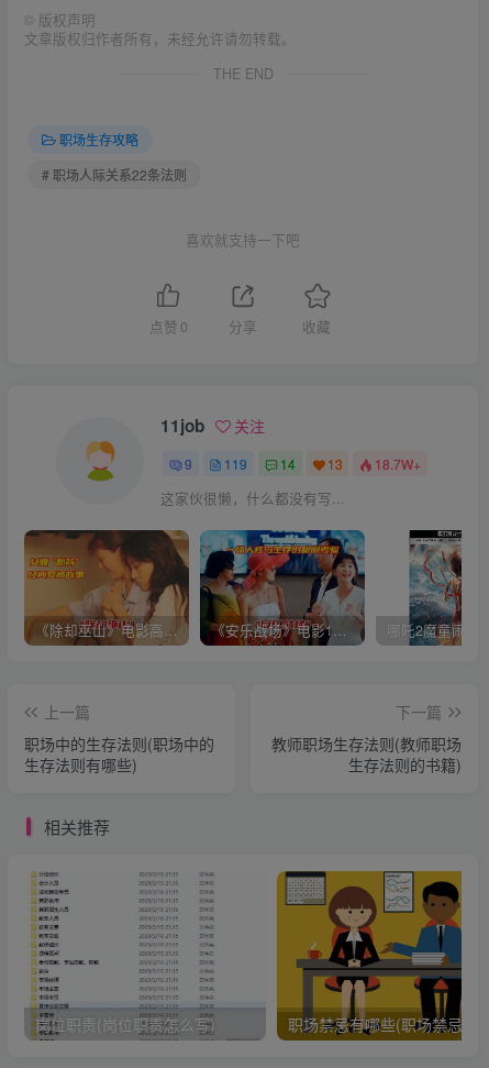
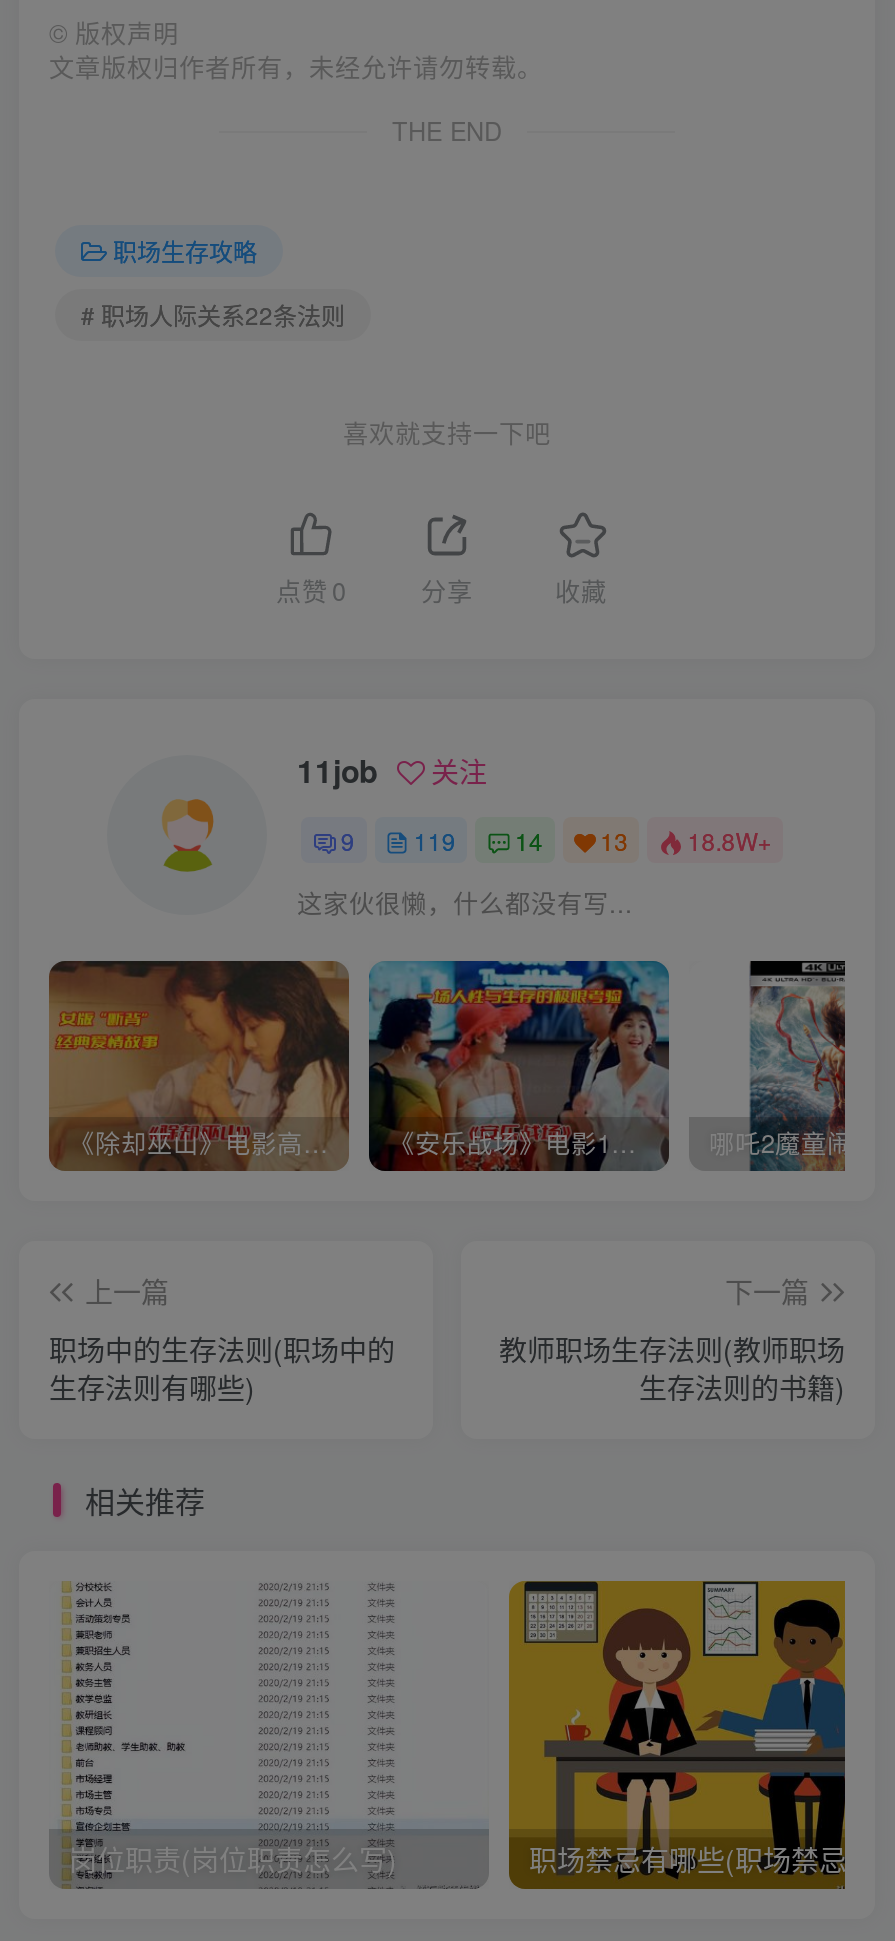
[184,454,421,473] 9 119 14 13 18.7W+ -> [341,823,771,857] 9 119 14 13 18.8W+

